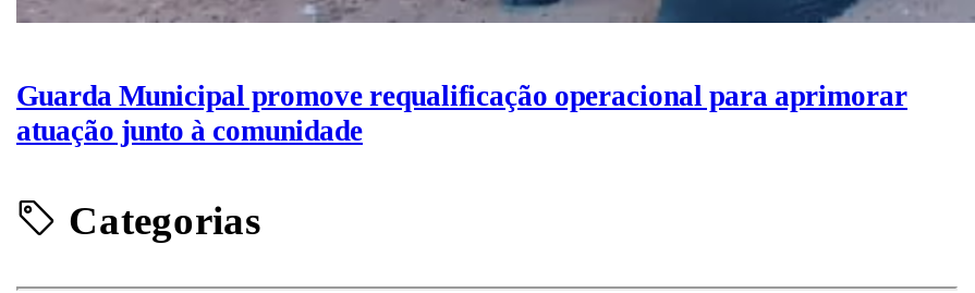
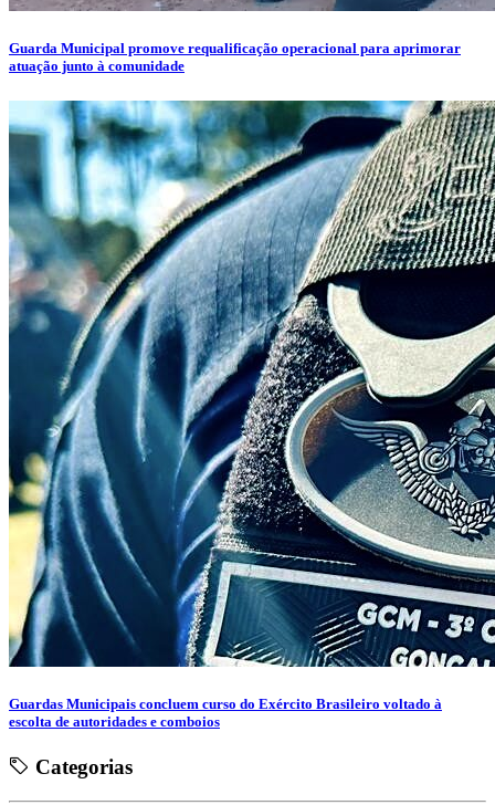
none -> [8,100,492,730] [image] | Guardas Municipais concluem curso do Exército Brasileiro voltado à | escolta de autoridades e comboios

